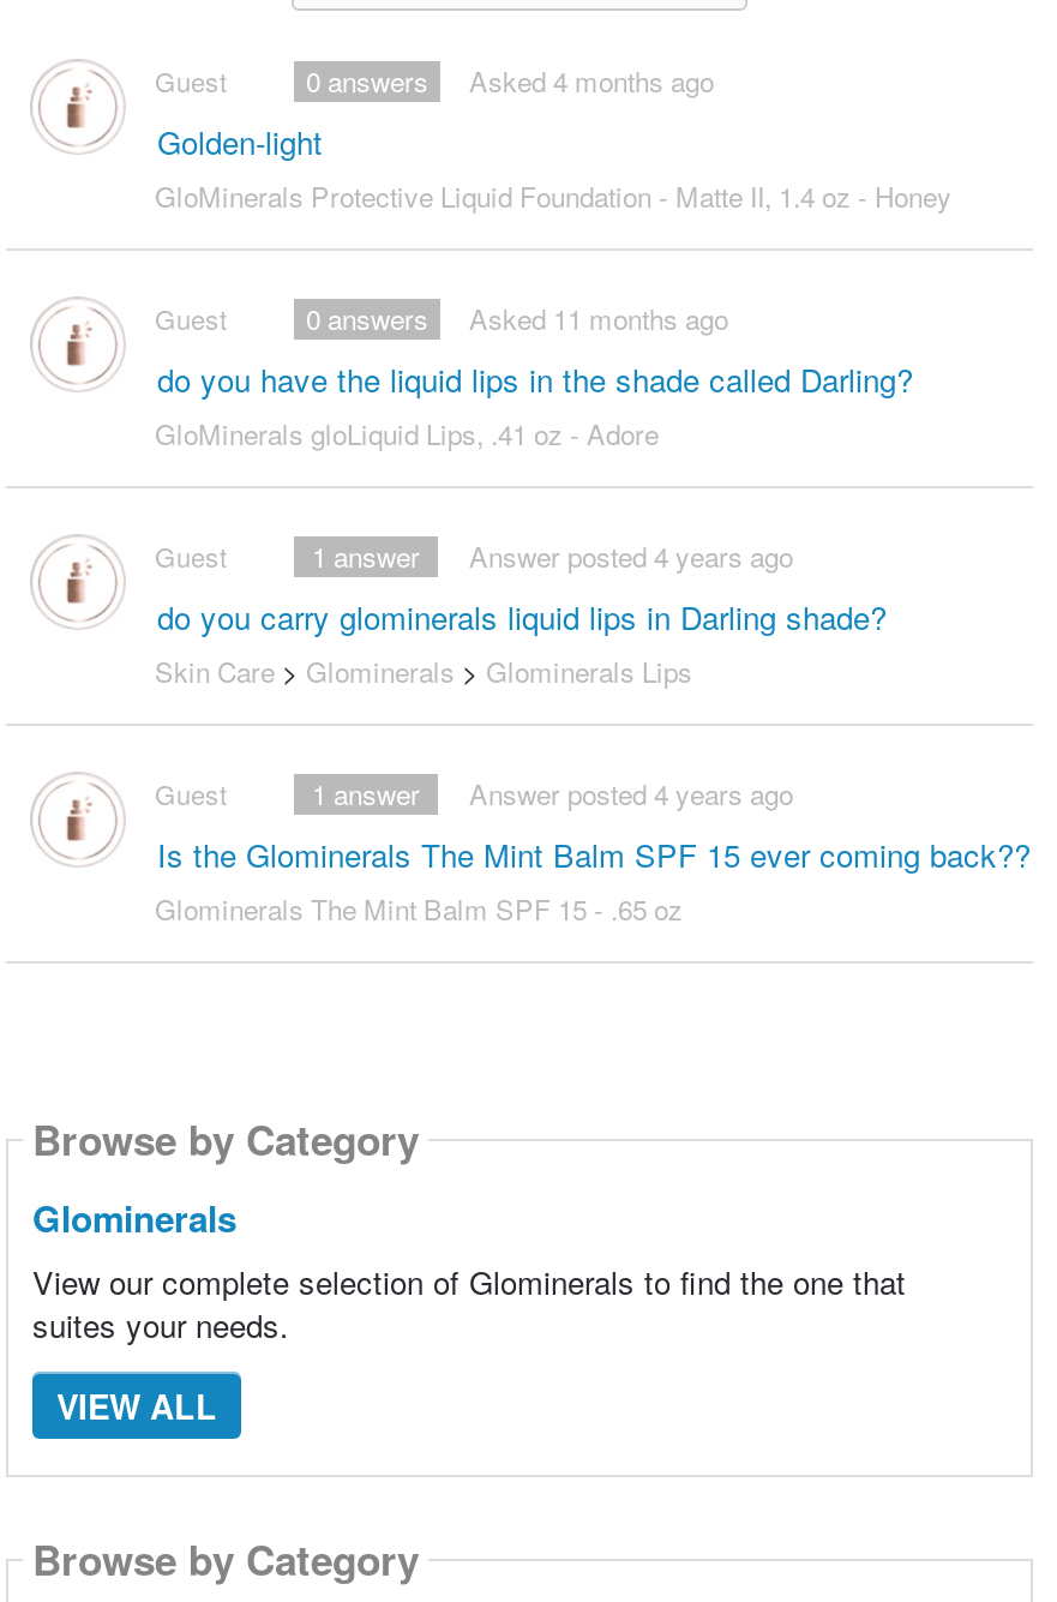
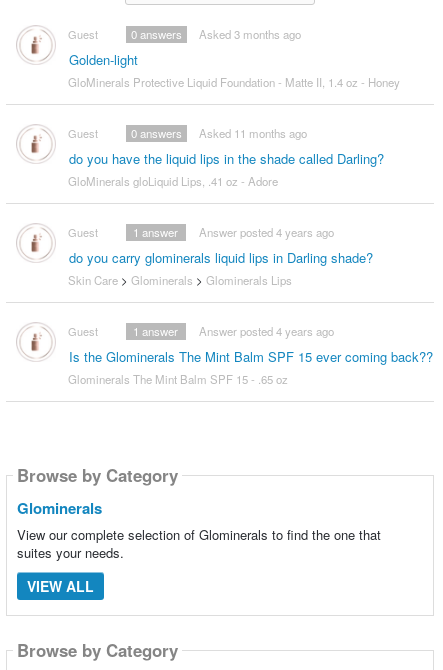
[469,60,714,99] Asked 4 months ago -> [199,26,301,42] Asked 3 months ago

